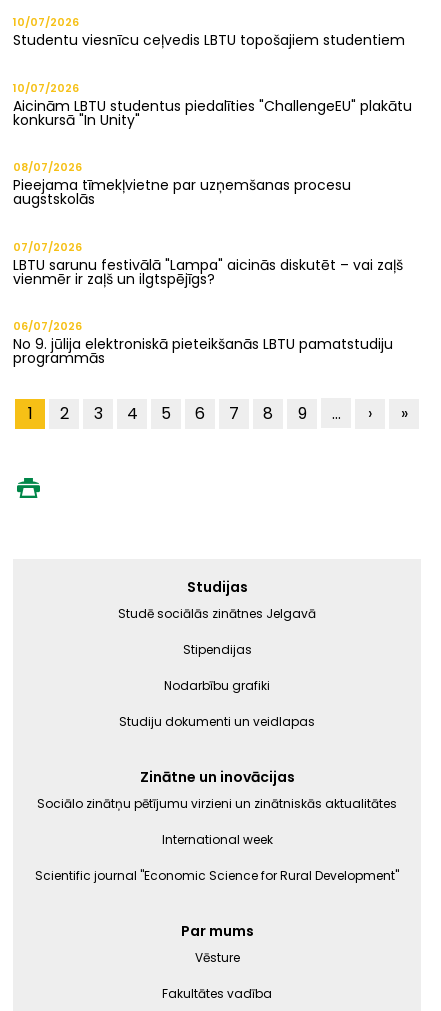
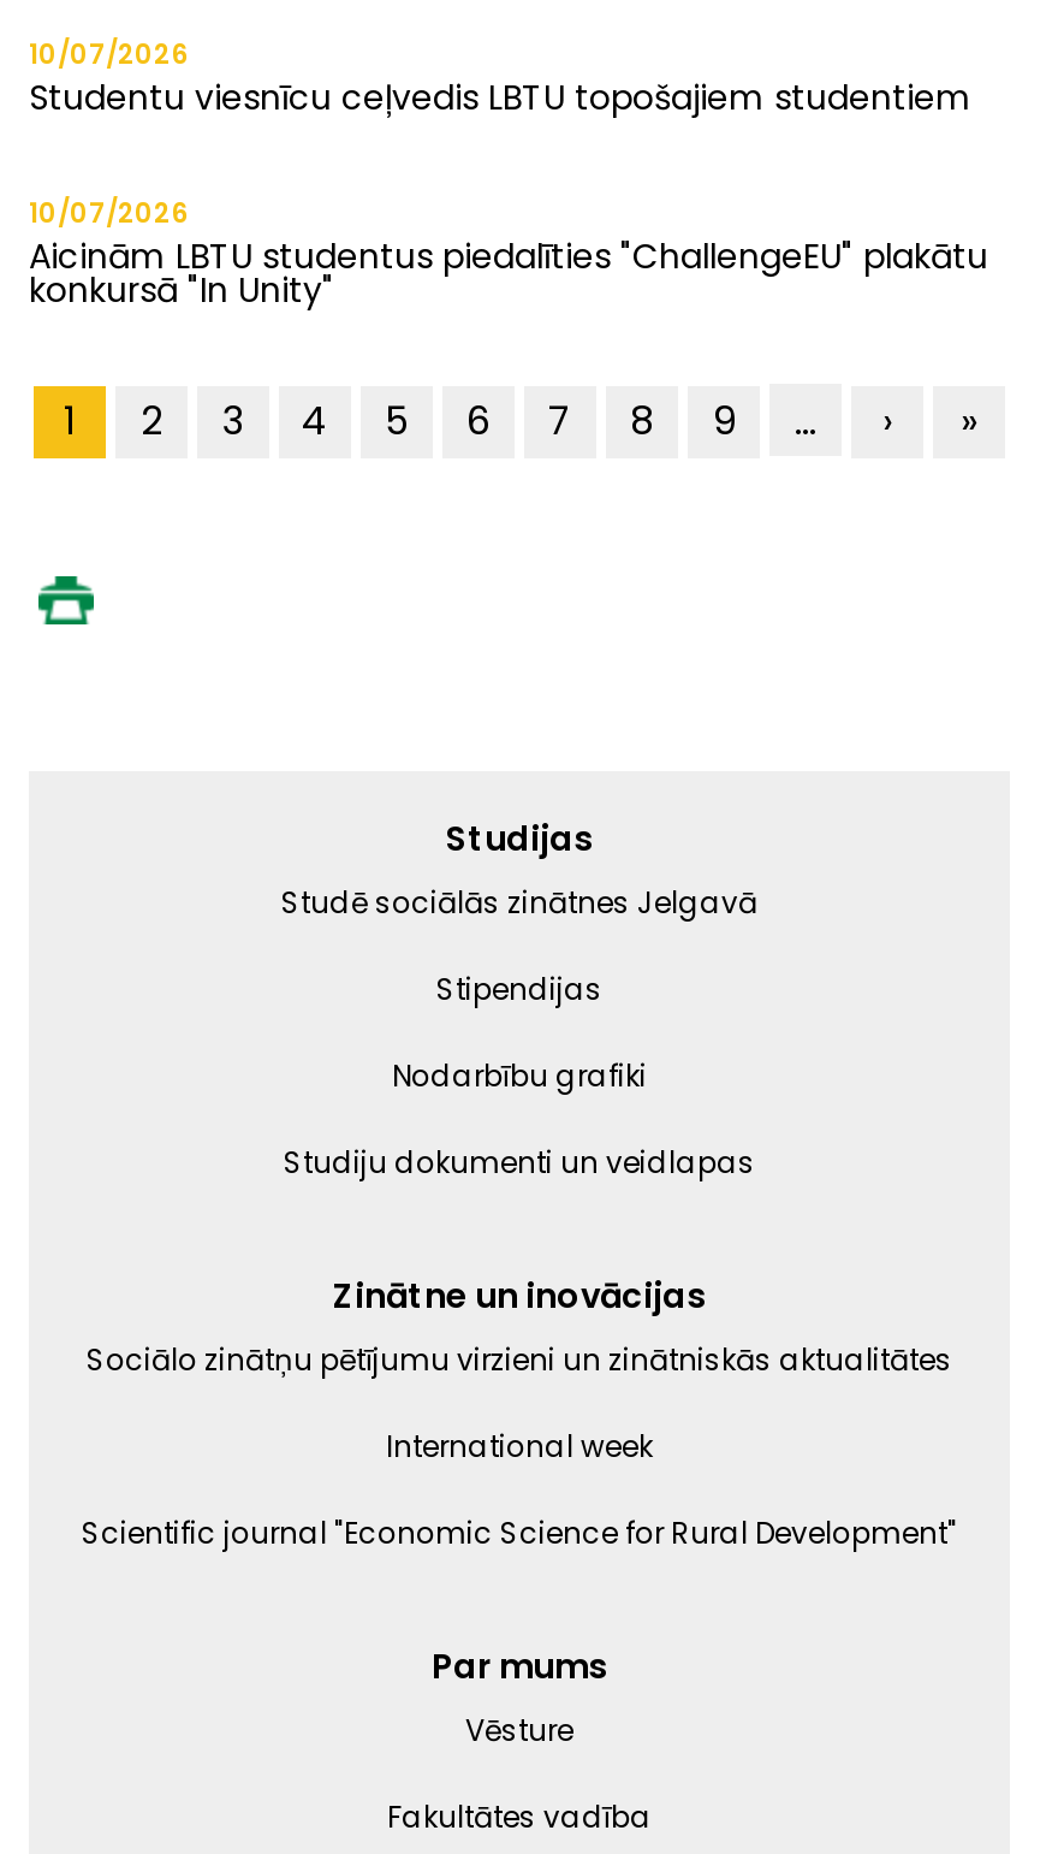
[13,159,403,368] 08/07/2026 | Pieejama tīmekļvietne par uzņemšanas procesu | augstskolās | 07/07/2026 | LBTU sarunu festivālā "Lampa" aicinās diskutēt – vai zaļš | vienmēr ir zaļš un ilgtspējīgs? | 06/07/2026 | No 9. jūlija elektroniskā pieteikšanās LBTU pamatstudiju | programmās -> none

